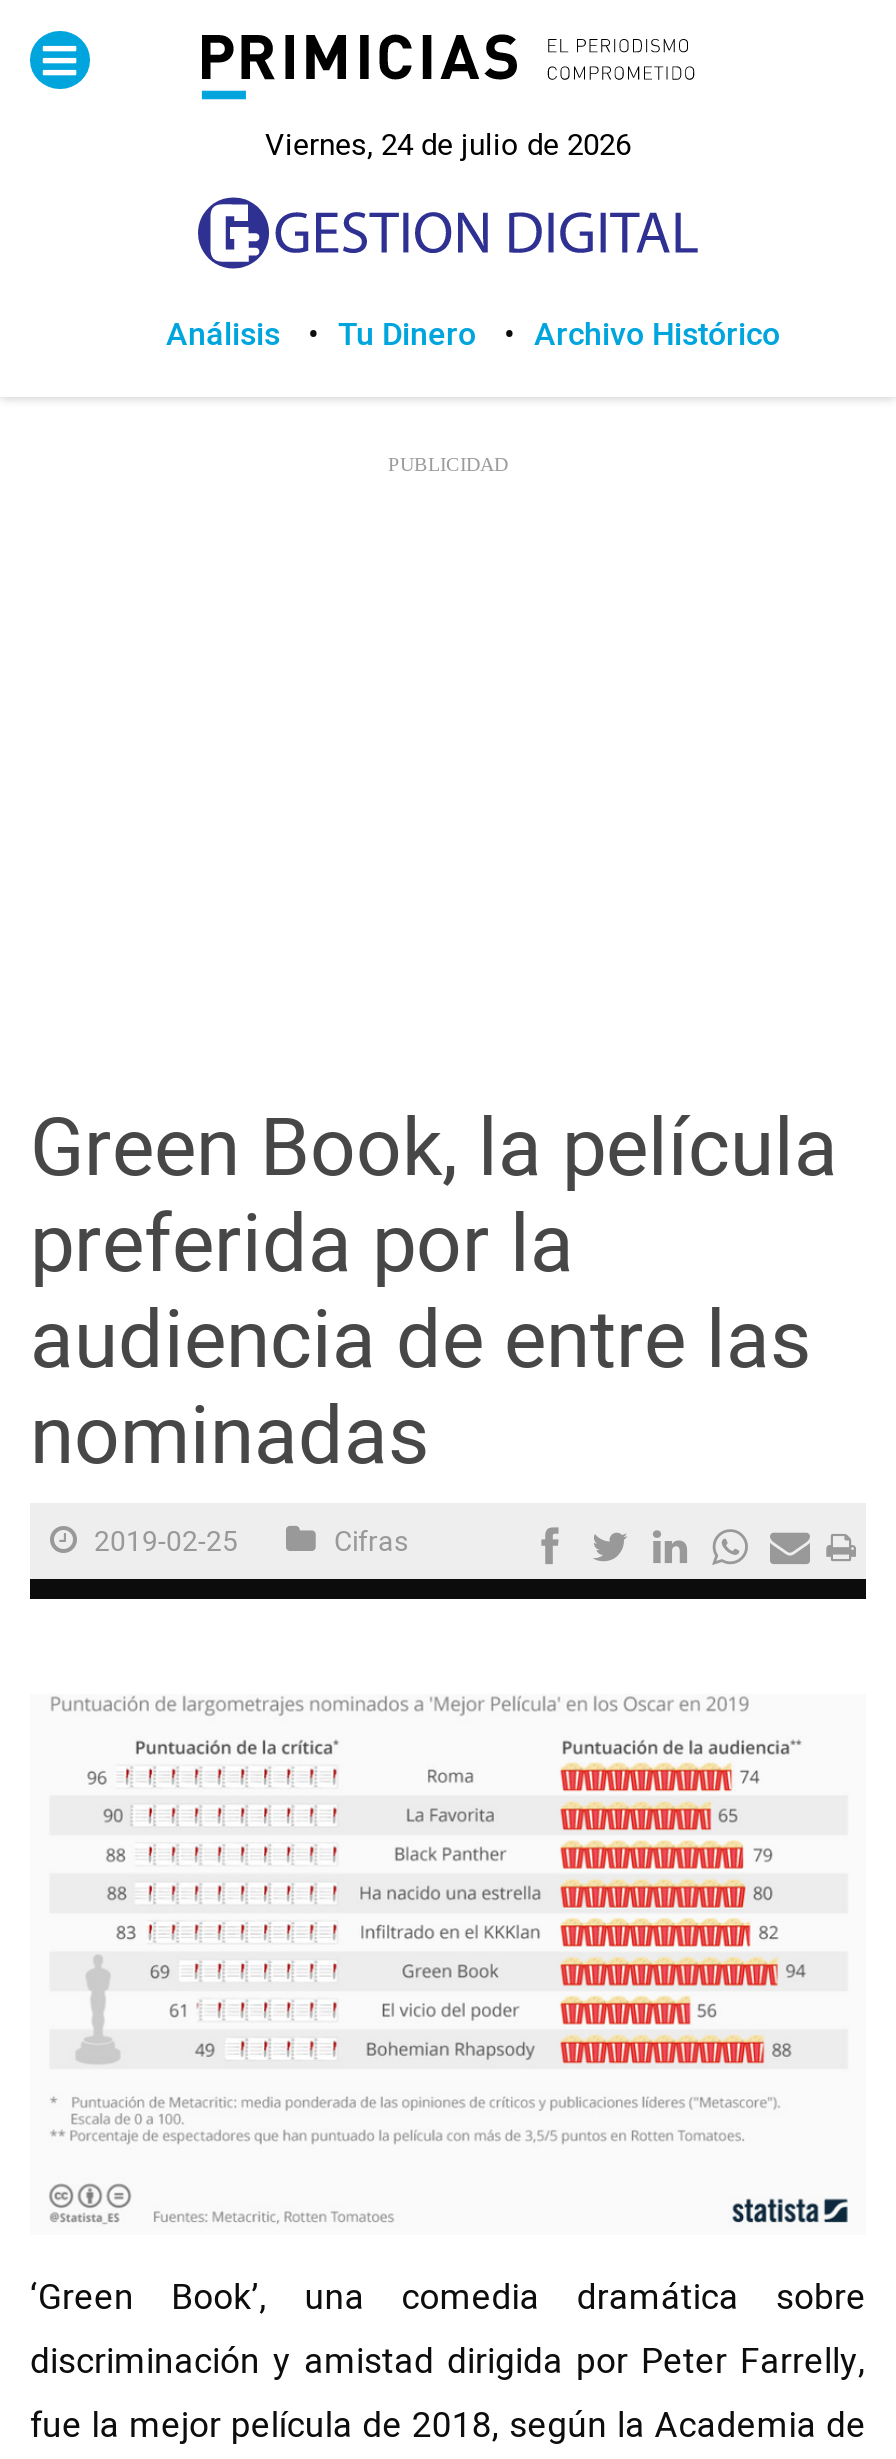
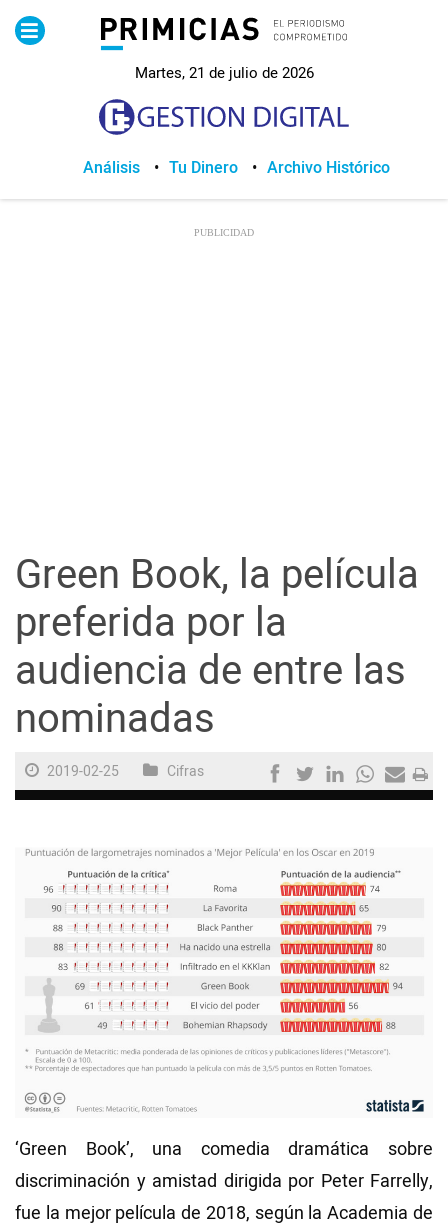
[265,123,631,167] Viernes, 24 de julio de 2026 -> [134,62,313,84] Martes, 21 de julio de 2026

